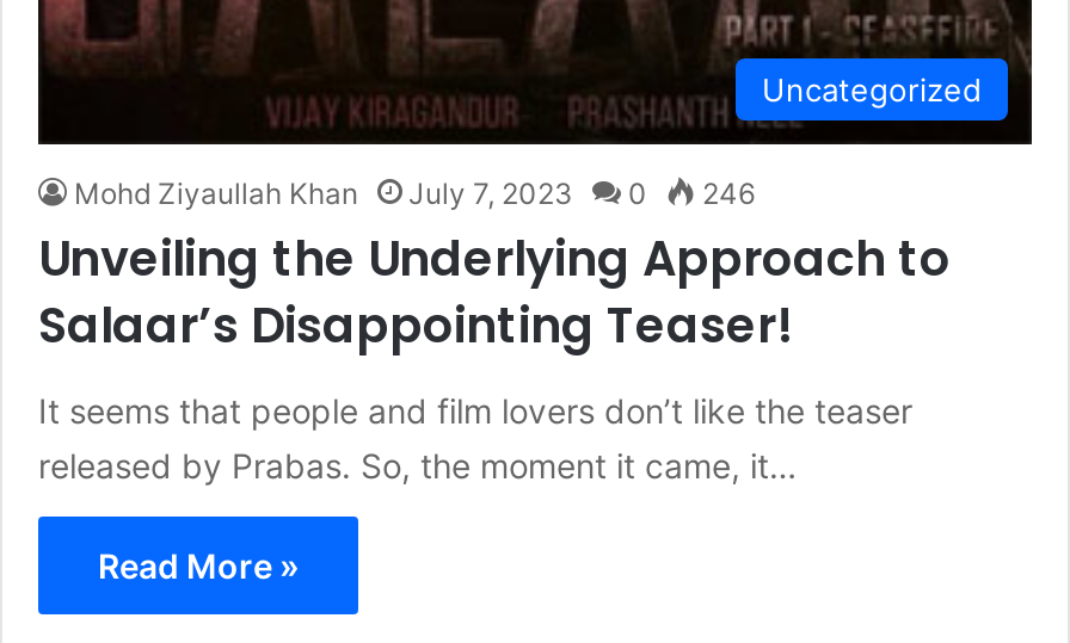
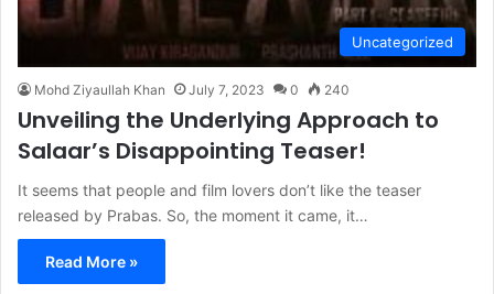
[74,176,755,212] Mohd Ziyaullah Khan July 7, 2023 0 246 -> [34,81,350,98] Mohd Ziyaullah Khan July 7, 2023 0 240

